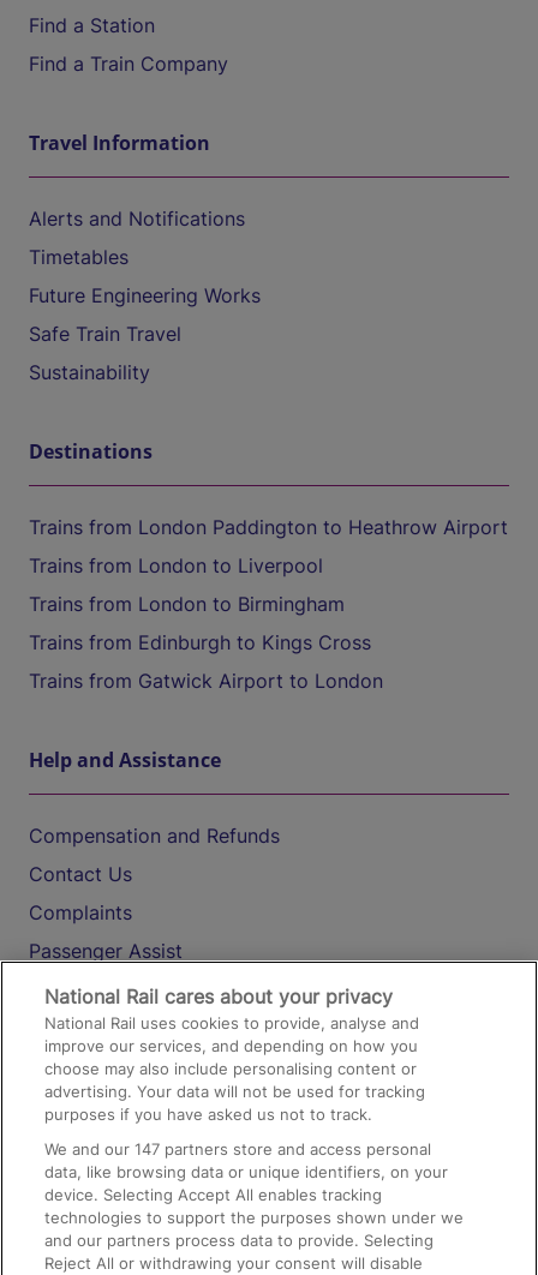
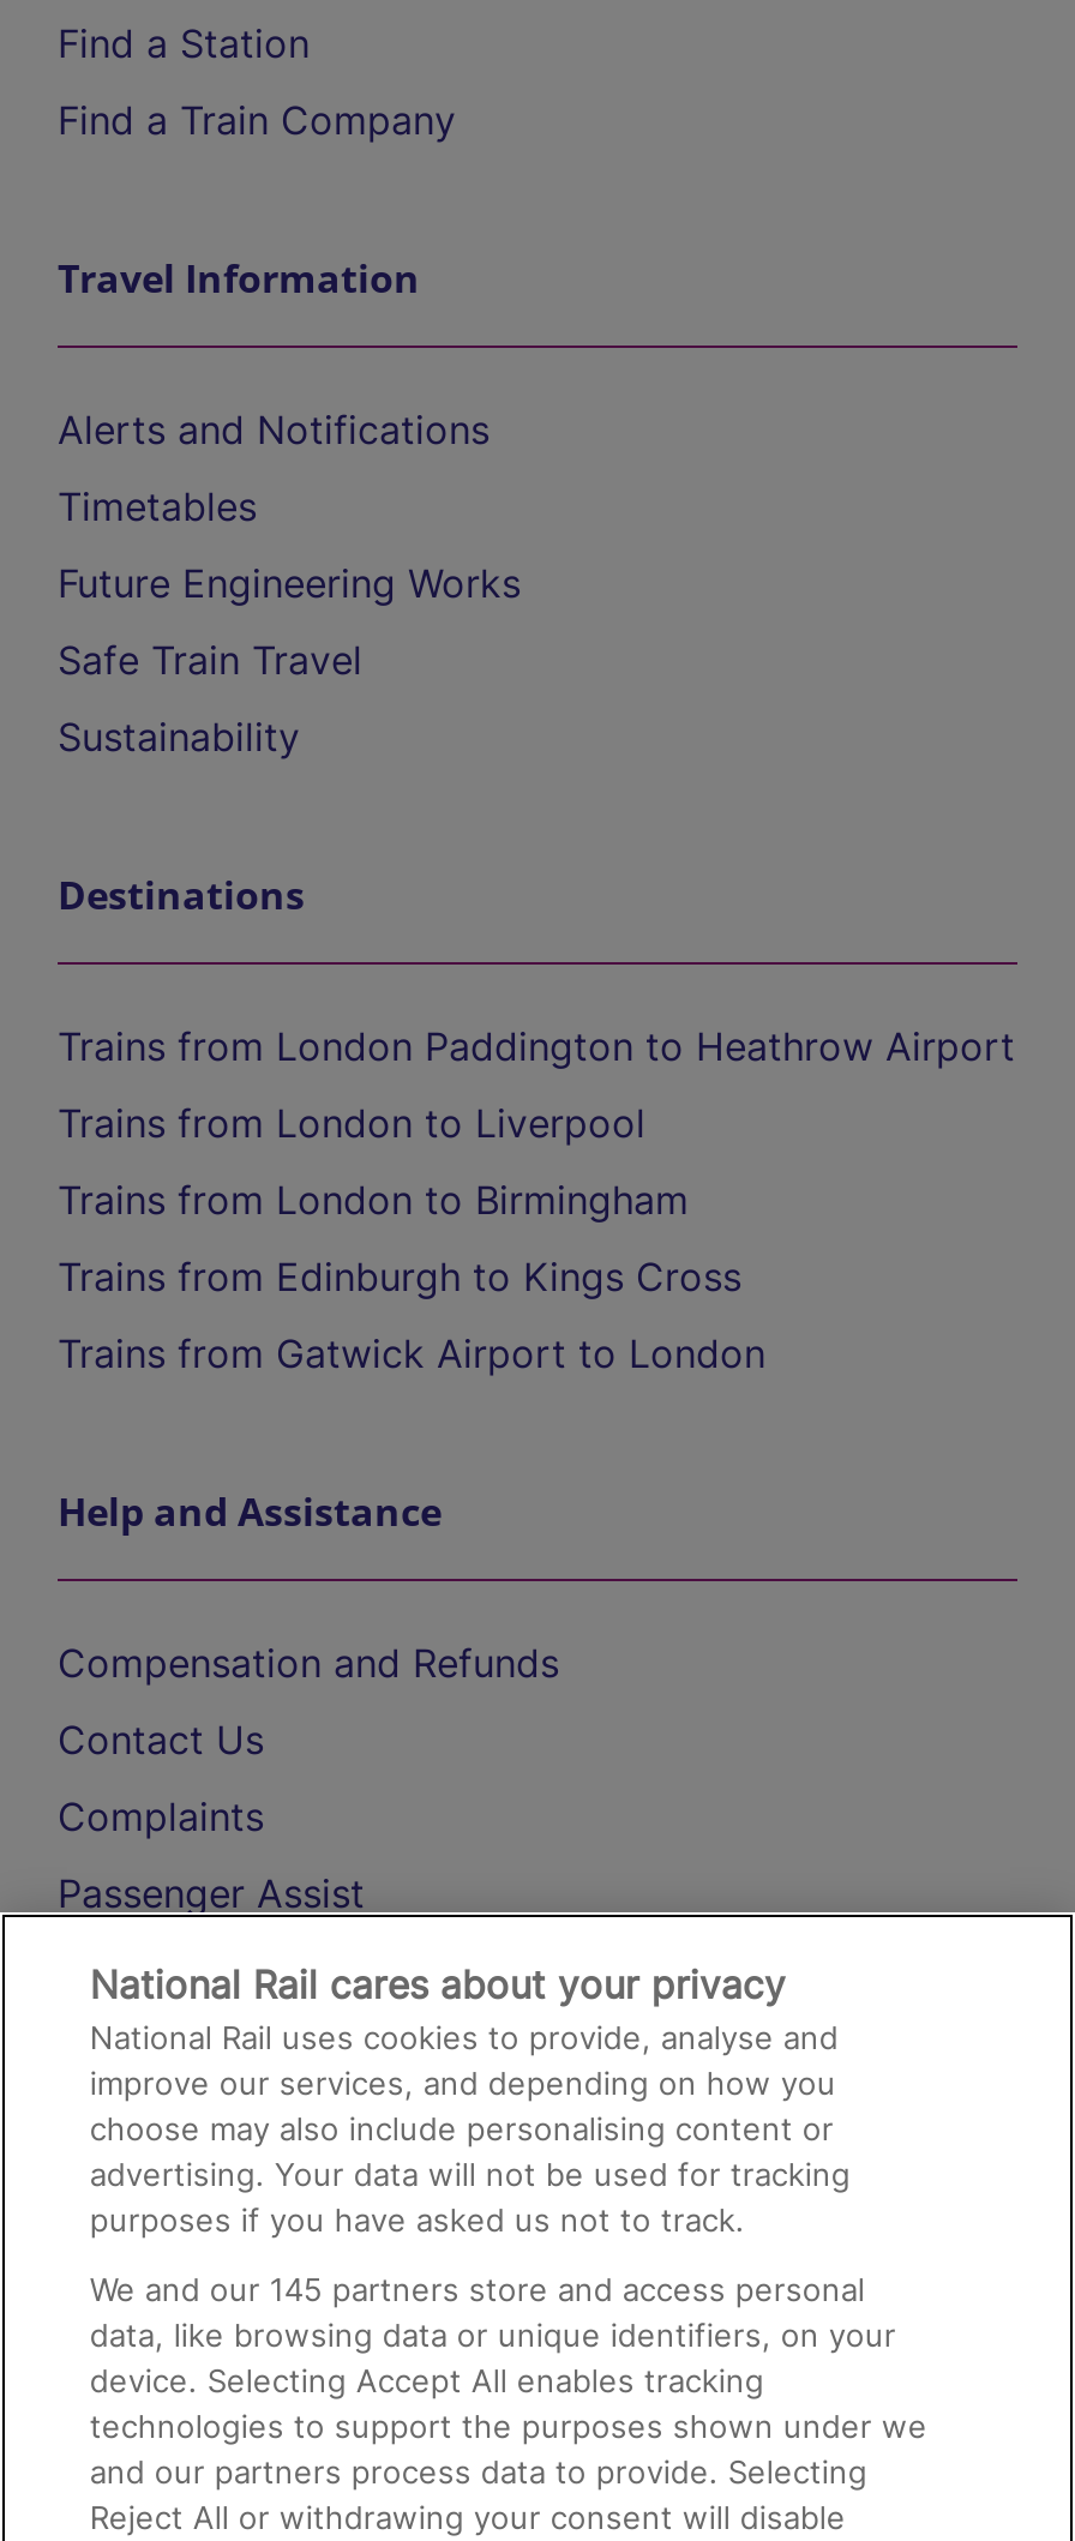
[45,1139,432,1159] We and our 147 partners store and access personal -> [90,2270,865,2308] We and our 145 partners store and access personal

